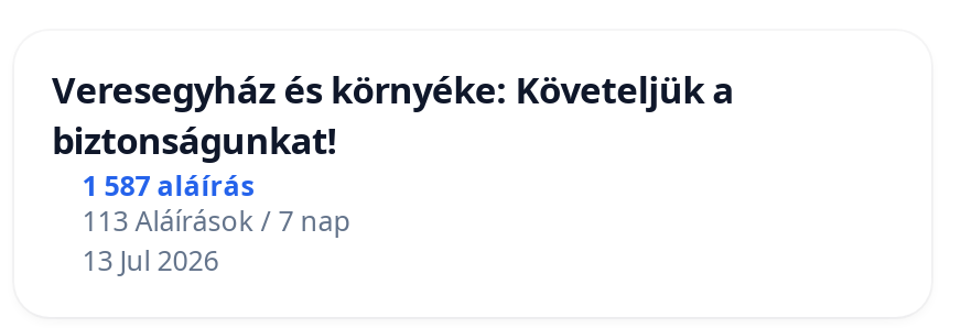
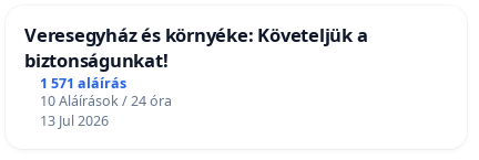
[82,167,254,204] 1 587 aláírás -> [40,74,126,92] 1 571 aláírás
[82,202,351,240] 113 Aláírások / 7 nap -> [40,91,172,110] 10 Aláírások / 24 óra

